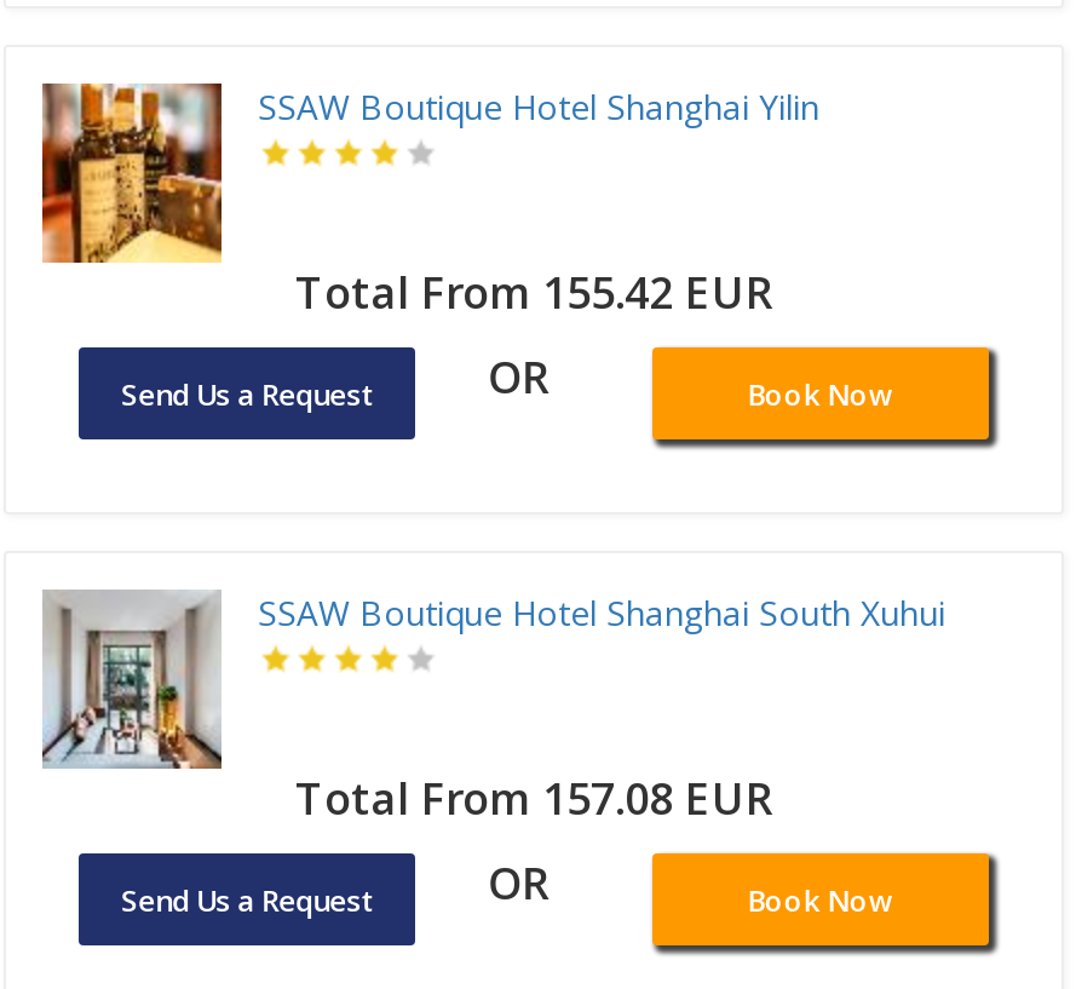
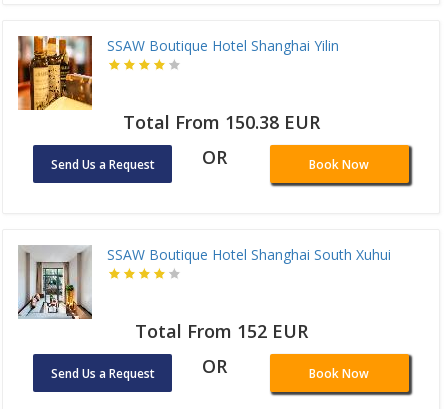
[295,263,772,321] Total From 155.42 EUR -> [122,110,319,134] Total From 150.38 EUR
[295,769,772,827] Total From 157.08 EUR -> [134,319,307,343] Total From 152 EUR

